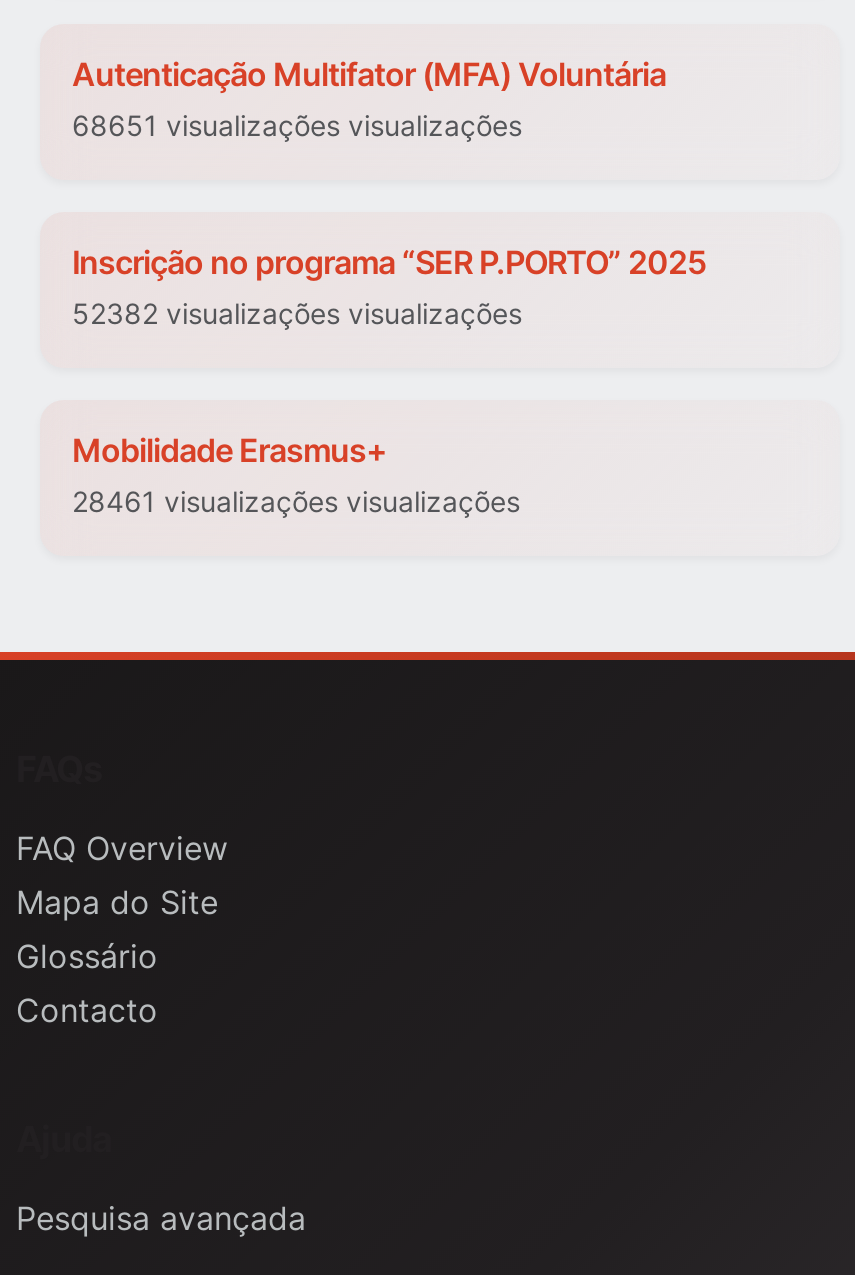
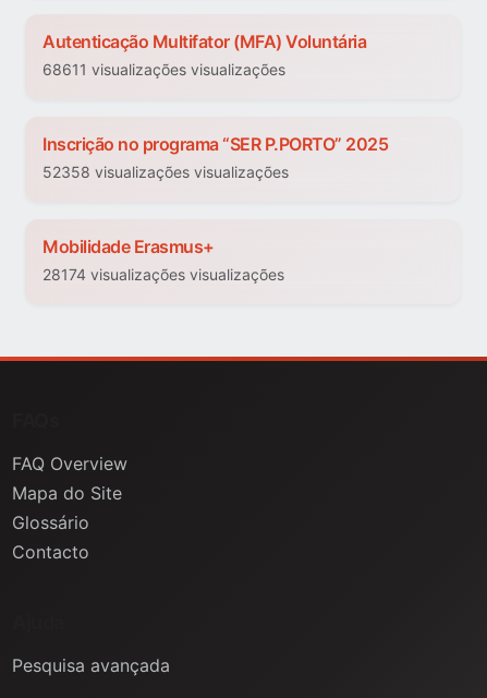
[72,109,522,143] 68651 visualizações visualizações -> [42,61,285,79] 68611 visualizações visualizações
[72,297,522,331] 52382 visualizações visualizações -> [42,163,289,182] 52358 visualizações visualizações
[72,485,520,519] 28461 visualizações visualizações -> [42,266,284,284] 28174 visualizações visualizações

